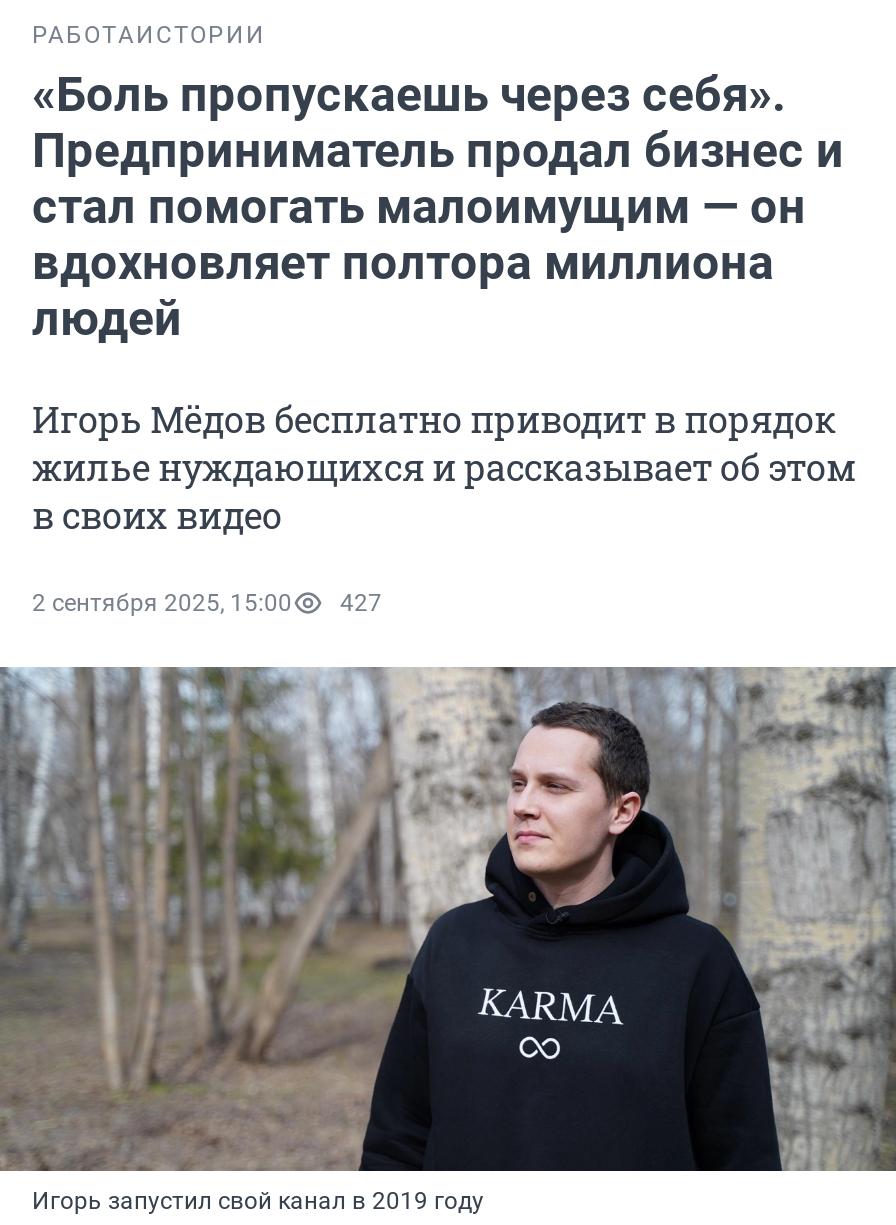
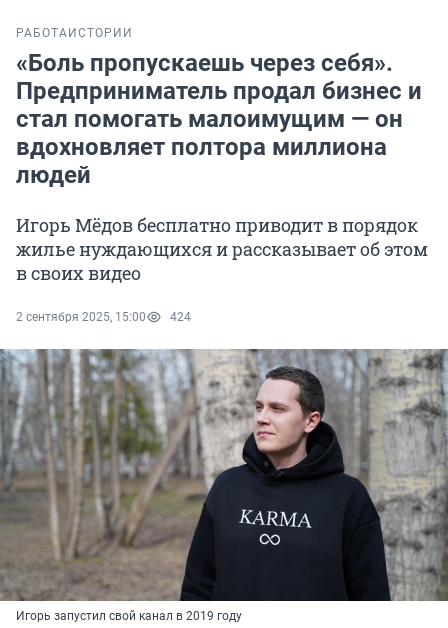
[32,589,382,617] 2 сентября 2025, 15:00 427 -> [16,310,191,324] 2 сентября 2025, 15:00 424

